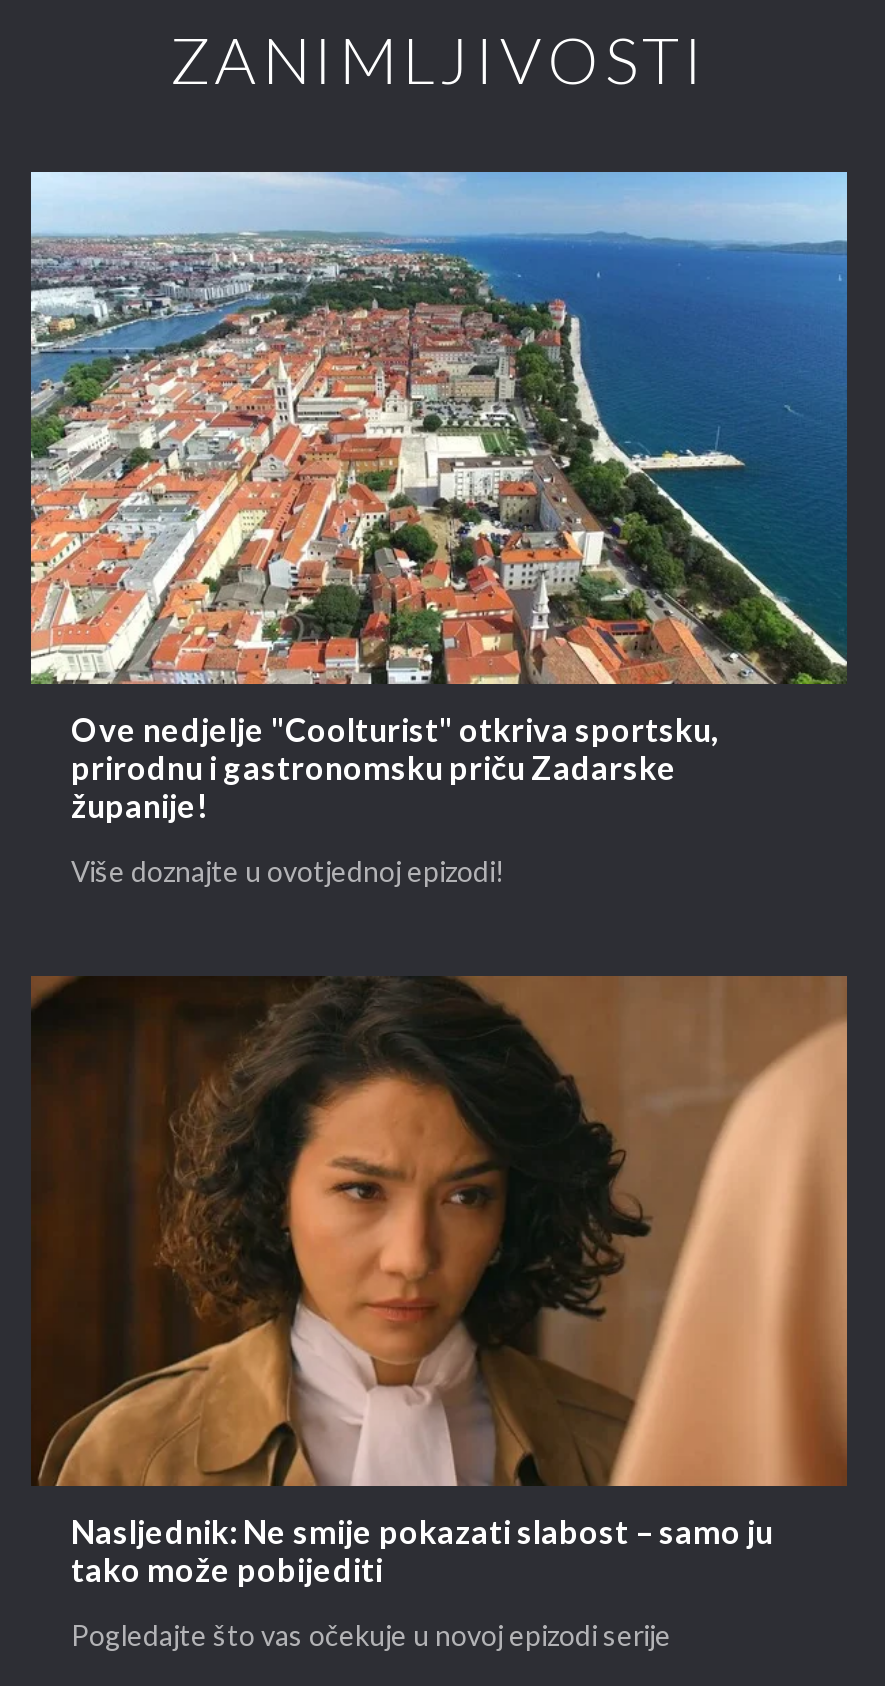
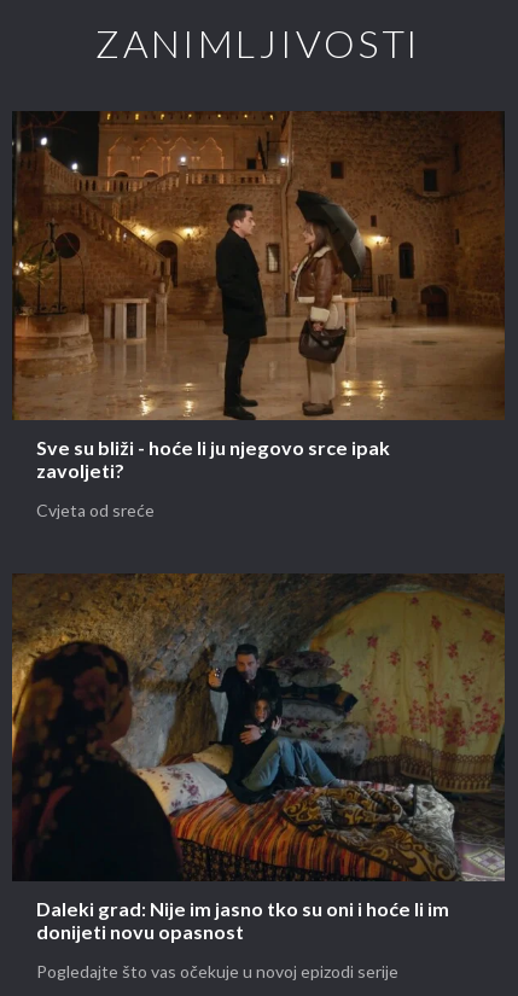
[29,170,849,828] [image] | Ove nedjelje "Coolturist" otkriva sportsku, | prirodnu i gastronomsku priču Zadarske | županije! -> [11,110,506,484] [image] | Sve su bliži - hoće li ju njegovo srce ipak | zavoljeti?
[71,856,505,890] Više doznajte u ovotjednoj epizodi! -> [36,501,155,521] Cvjeta od sreće
[31,974,849,1593] [image] | Nasljednik: Ne smije pokazati slabost – samo ju | tako može pobijediti -> [11,573,506,946] [image] | Daleki grad: Nije im jasno tko su oni i hoće li im | donijeti novu opasnost

